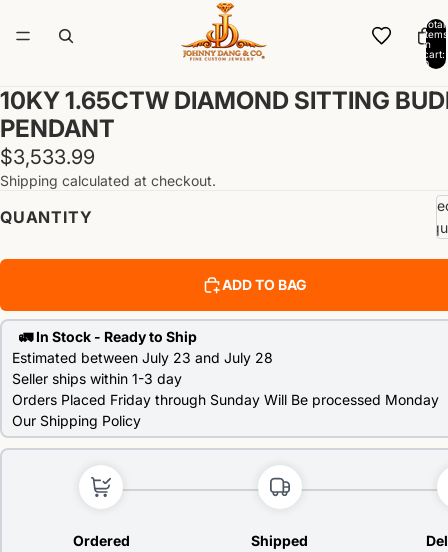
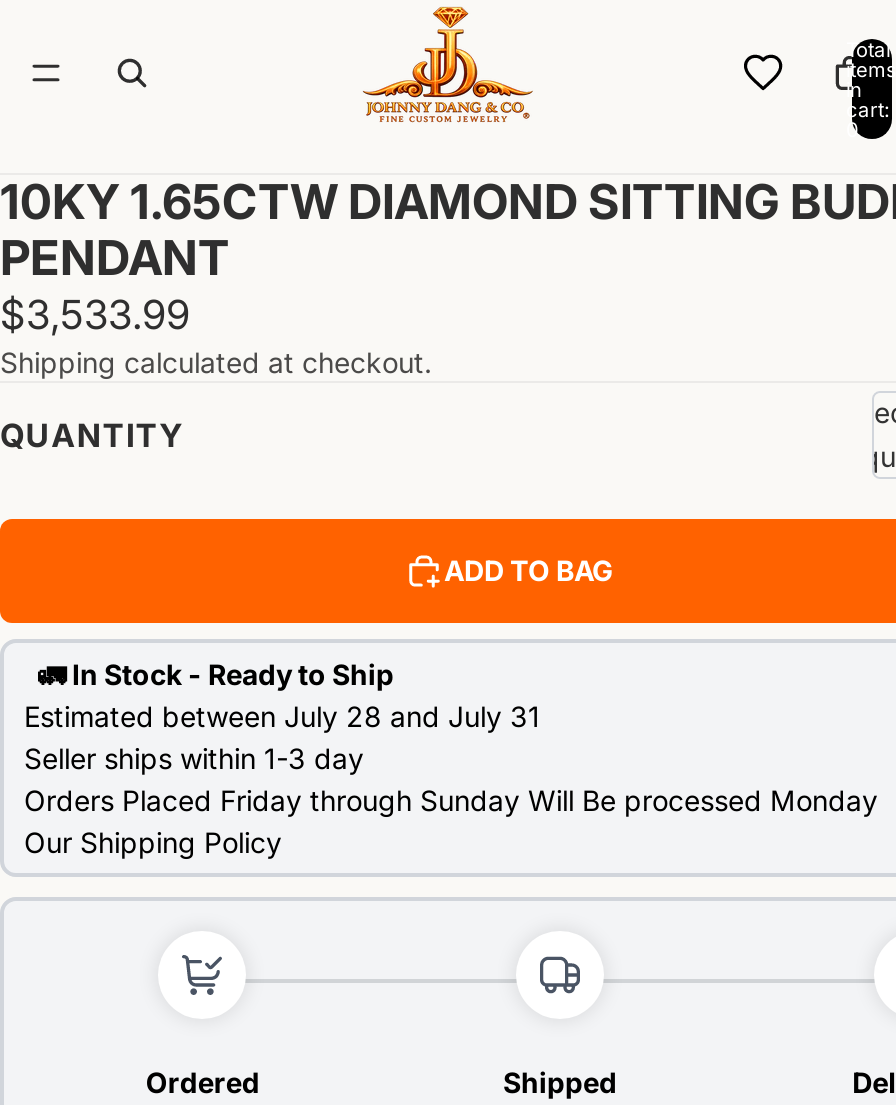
[12,349,273,366] Estimated between July 23 and July 28 -> [24,699,540,733] Estimated between July 28 and July 31

